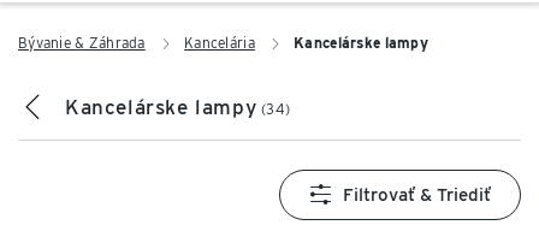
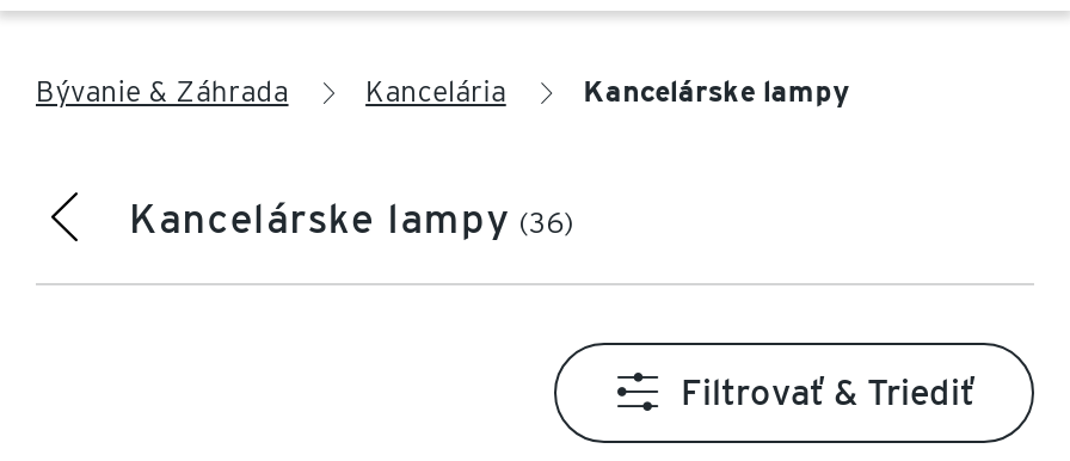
[65,94,290,119] Kancelárske lampy (34) -> [129,193,574,241] Kancelárske lampy (36)

